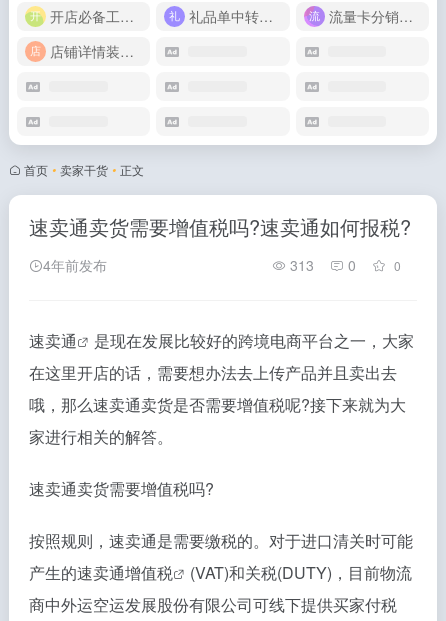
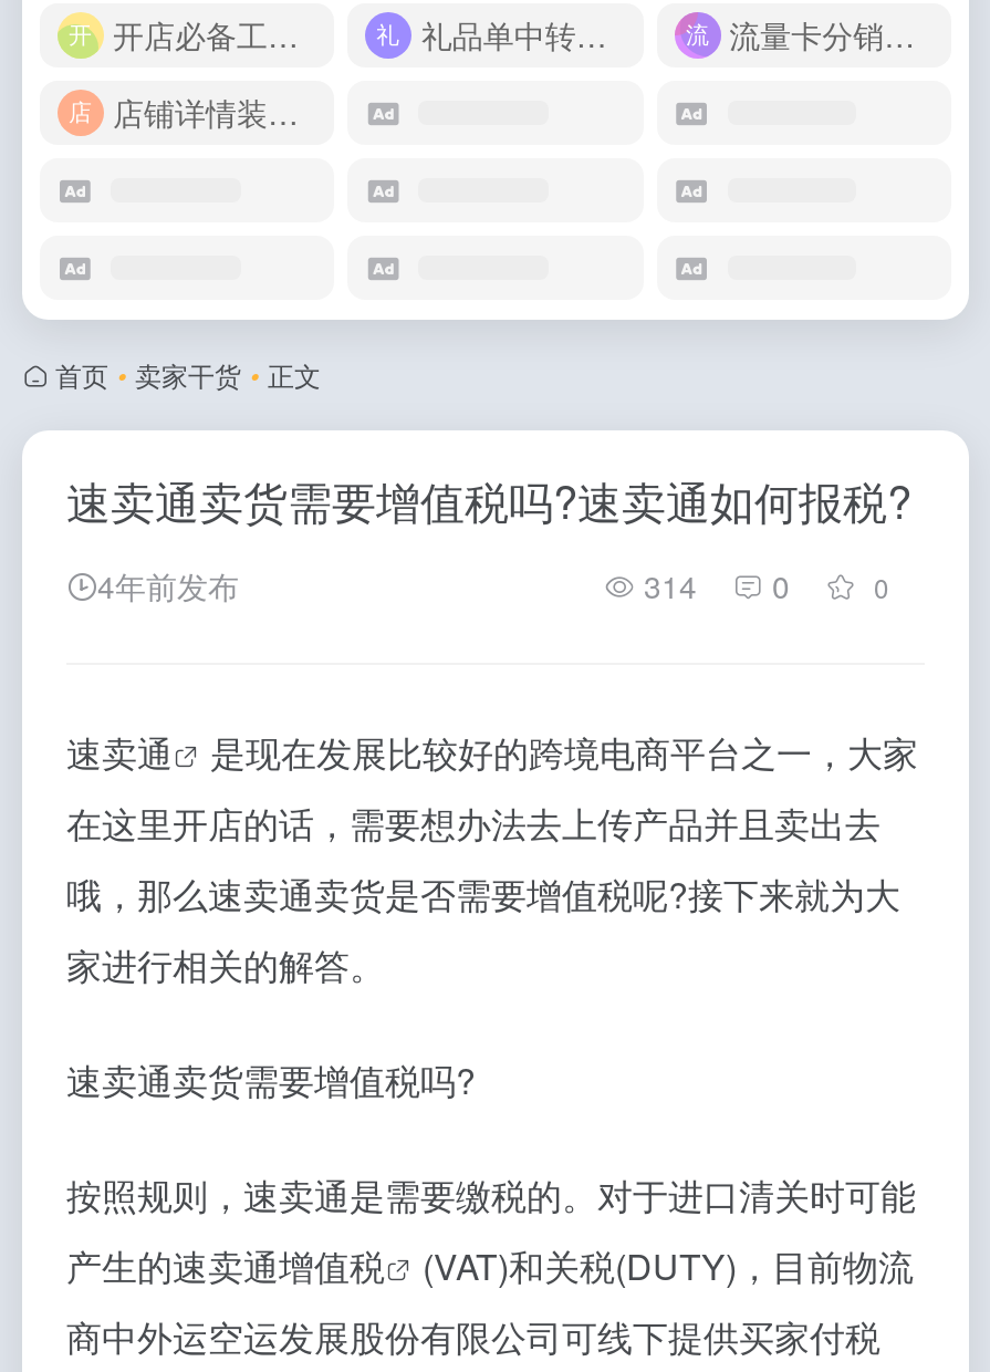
[286,255,356,275] 313 0 -> [635,563,790,607] 314 0

